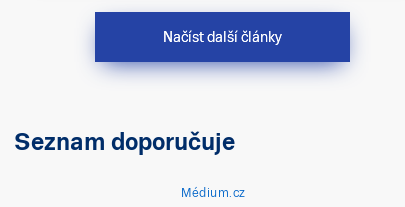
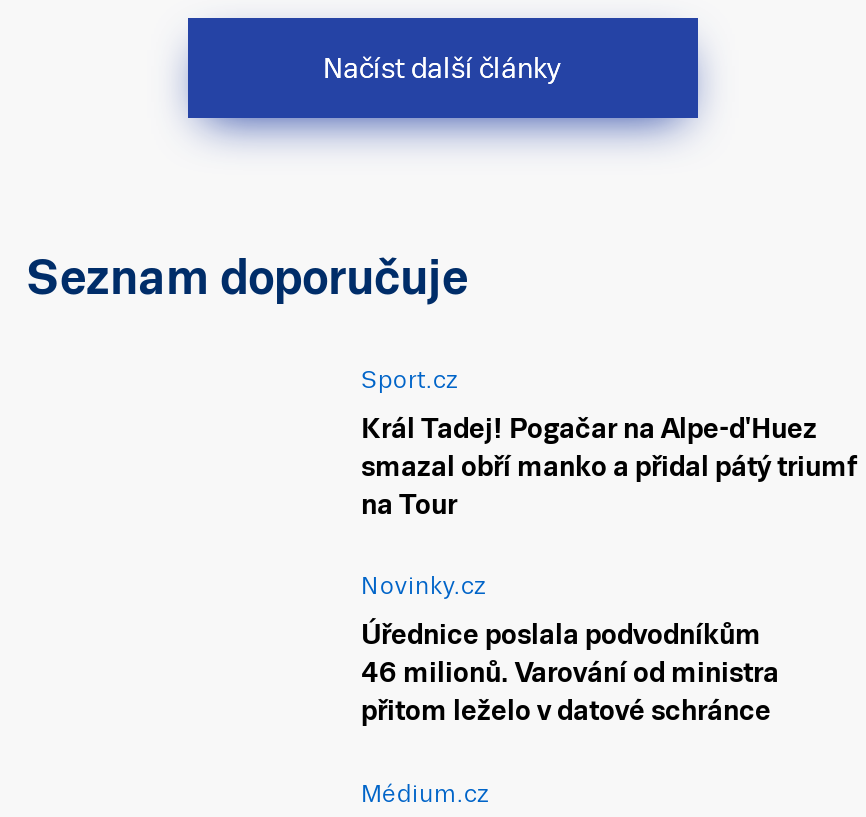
none -> [361,366,857,727] Sport.cz | Král Tadej! Pogačar na Alpe-d'Huez | smazal obří manko a přidal pátý triumf | na Tour | Novinky.cz | Úřednice poslala podvodníkům | 46 milionů. Varování od ministra | přitom leželo v datové schránce

